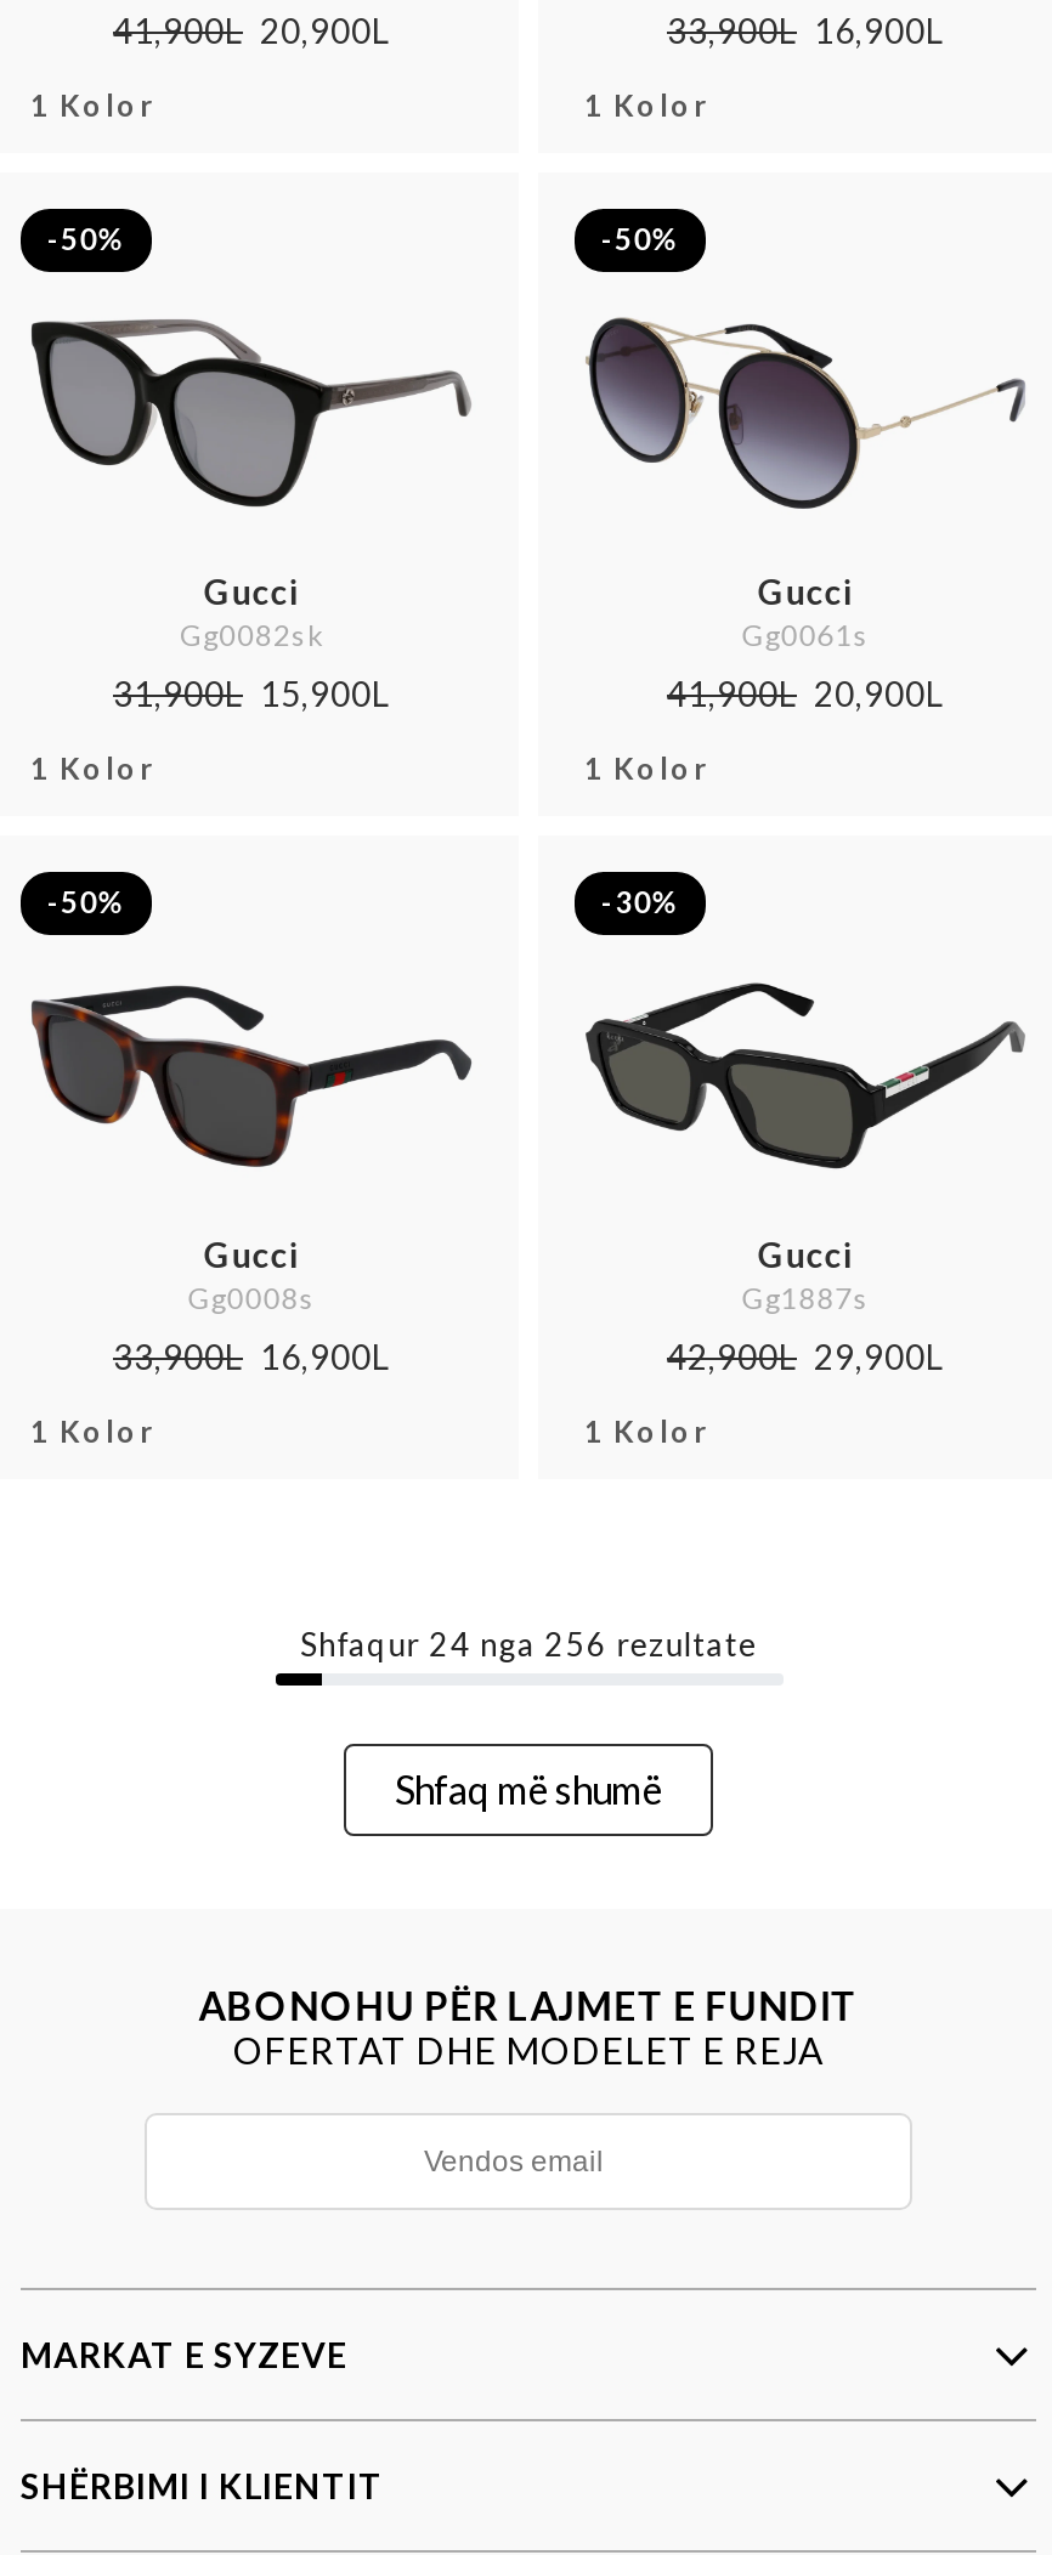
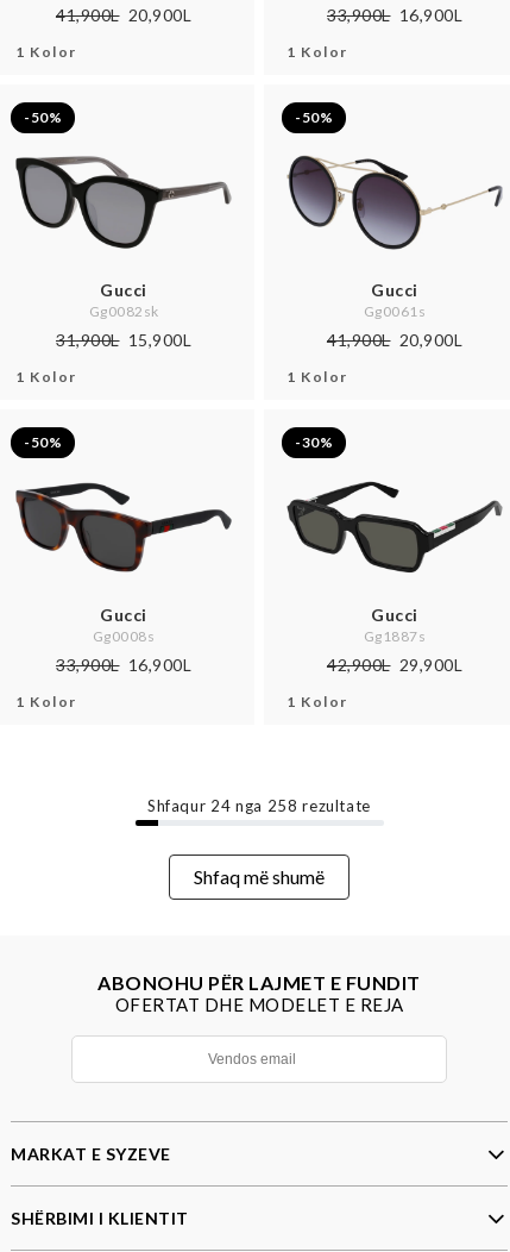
[300,1625,757,1664] Shfaqur 24 nga 256 rezultate -> [147,796,371,815] Shfaqur 24 nga 258 rezultate

